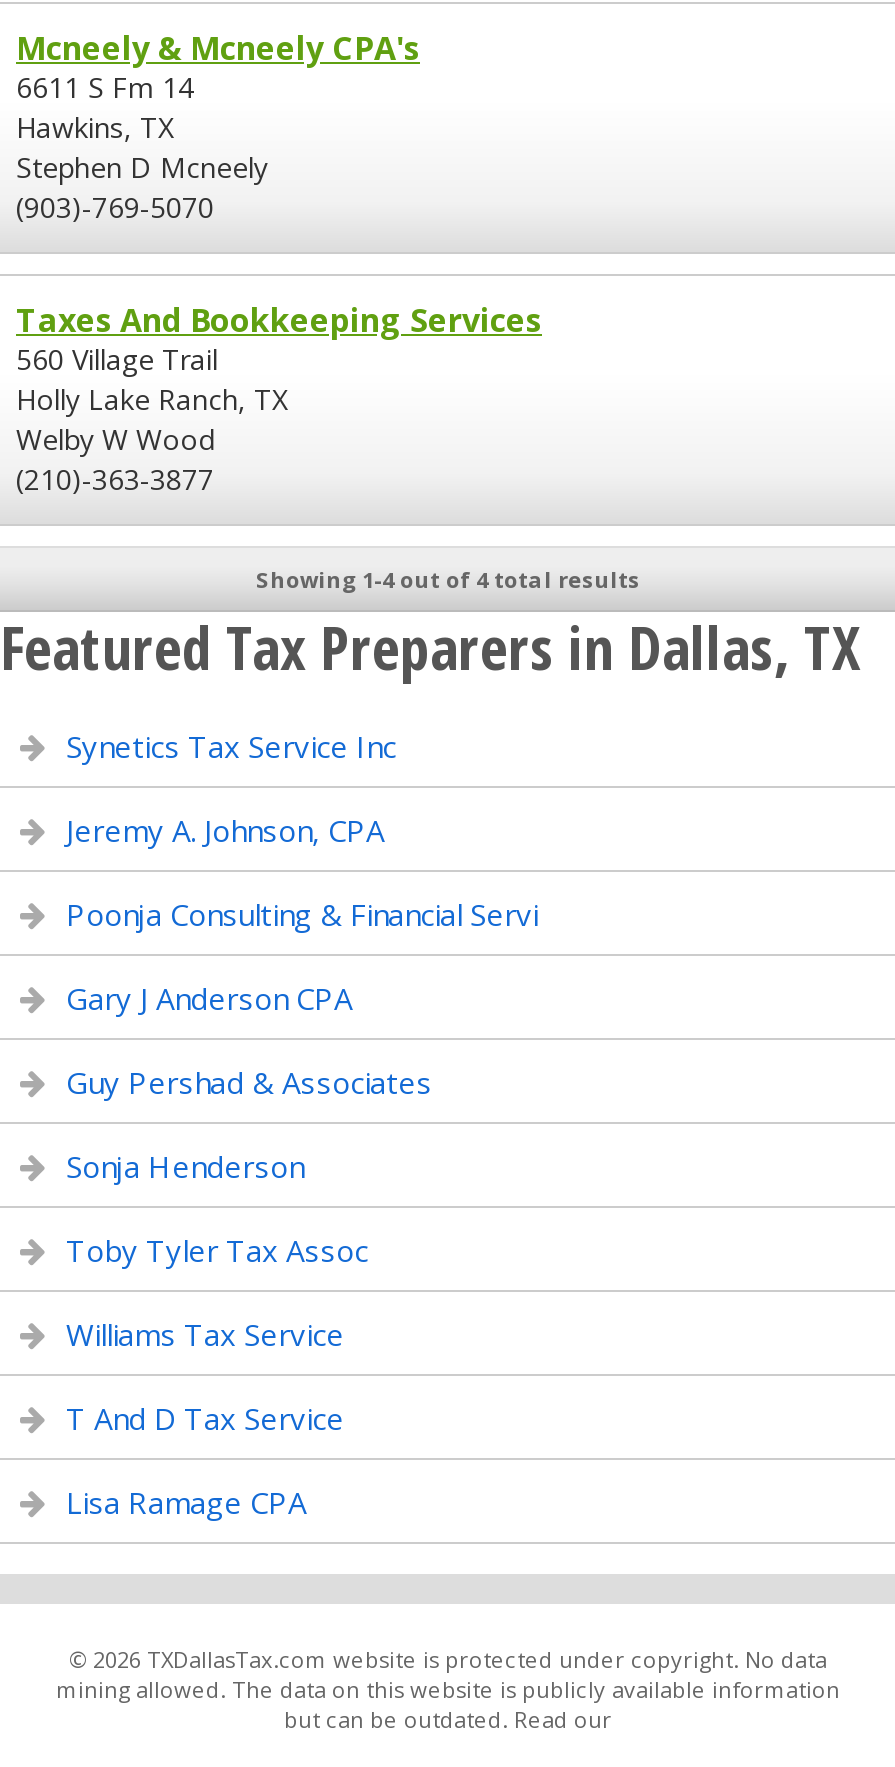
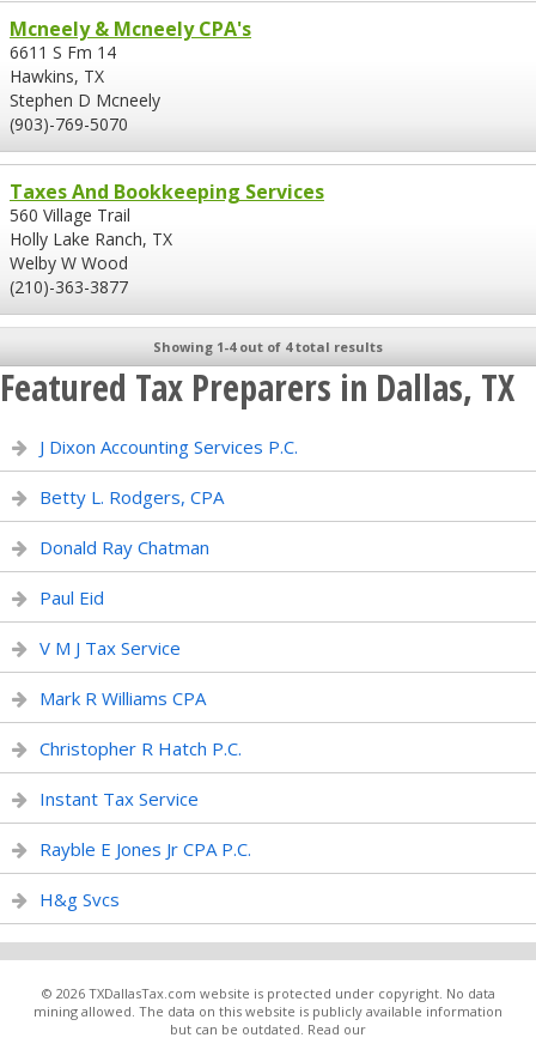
[66,726,396,766] Synetics Tax Service Inc -> [39,435,298,459] J Dixon Accounting Services P.C.
[66,810,384,850] Jeremy A. Johnson, CPA -> [39,485,224,509] Betty L. Rodgers, CPA
[66,894,538,934] Poonja Consulting & Financial Servi -> [39,535,209,559] Donald Ray Chatman
[66,978,352,1018] Gary J Anderson CPA -> [39,585,104,609] Paul Eid
[66,1062,432,1102] Guy Pershad & Associates -> [39,636,181,660] V M J Tax Service
[66,1146,304,1186] Sonja Henderson -> [39,686,206,710] Mark R Williams CPA
[66,1230,368,1270] Toby Tyler Tax Assoc -> [39,736,242,760] Christopher R Hatch P.C.
[66,1314,344,1354] Williams Tax Service -> [39,787,199,811] Instant Tax Service
[66,1398,344,1438] T And D Tax Service -> [39,837,251,861] Rayble E Jones Jr CPA P.C.
[66,1482,306,1522] Lisa Ramage CPA -> [39,887,120,911] H&g Svcs

